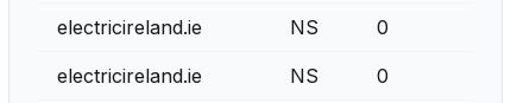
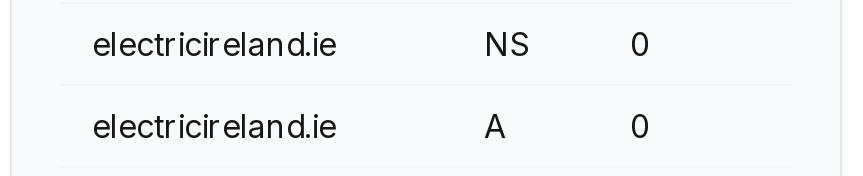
[290,64,318,88] NS -> [484,106,508,146] A

